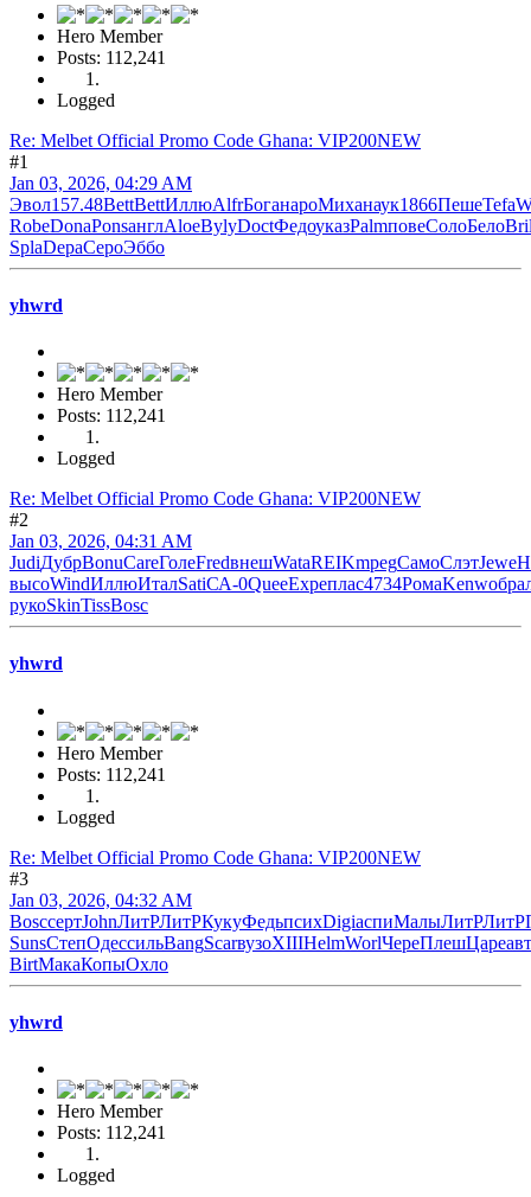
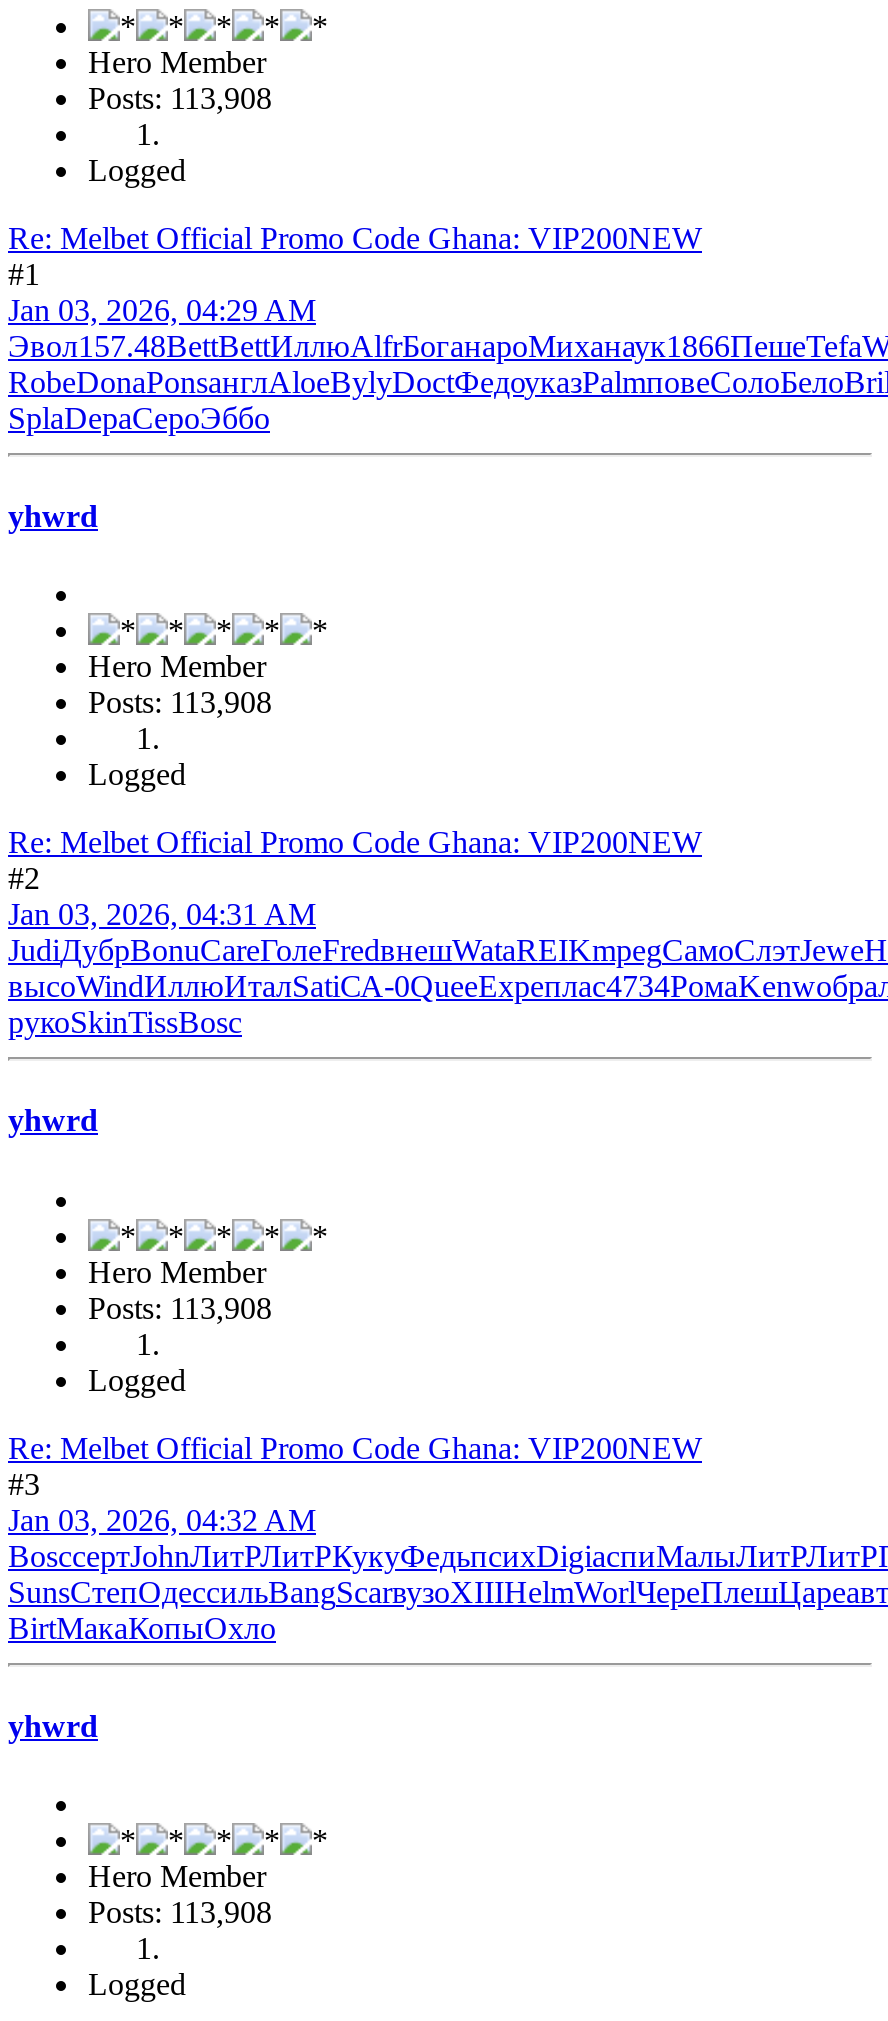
[57,47,166,67] Posts: 112,241 -> [88,80,272,114] Posts: 113,908
[57,405,166,426] Posts: 112,241 -> [88,685,272,719] Posts: 113,908
[57,764,166,784] Posts: 112,241 -> [88,1290,272,1324] Posts: 113,908
[57,1123,166,1143] Posts: 112,241 -> [88,1895,272,1929] Posts: 113,908

